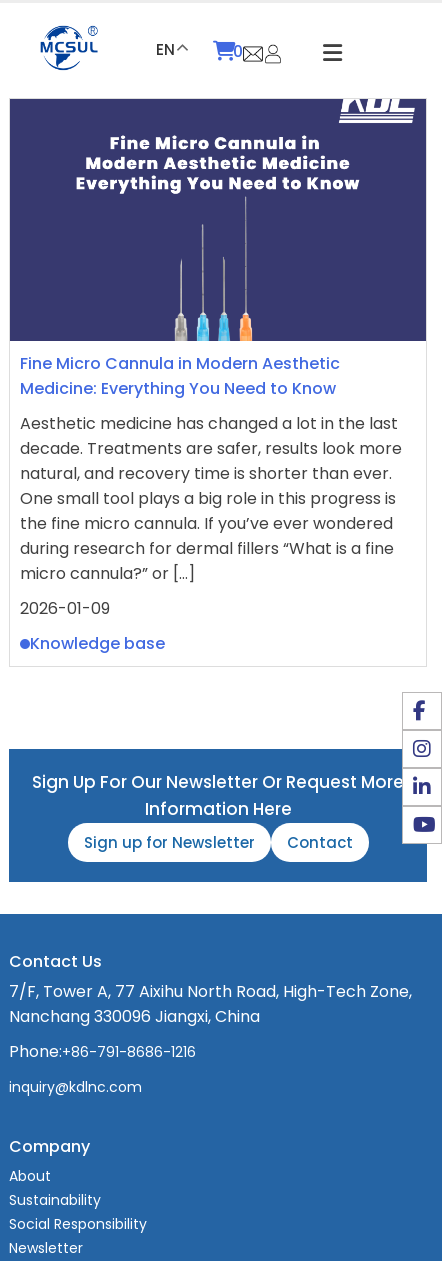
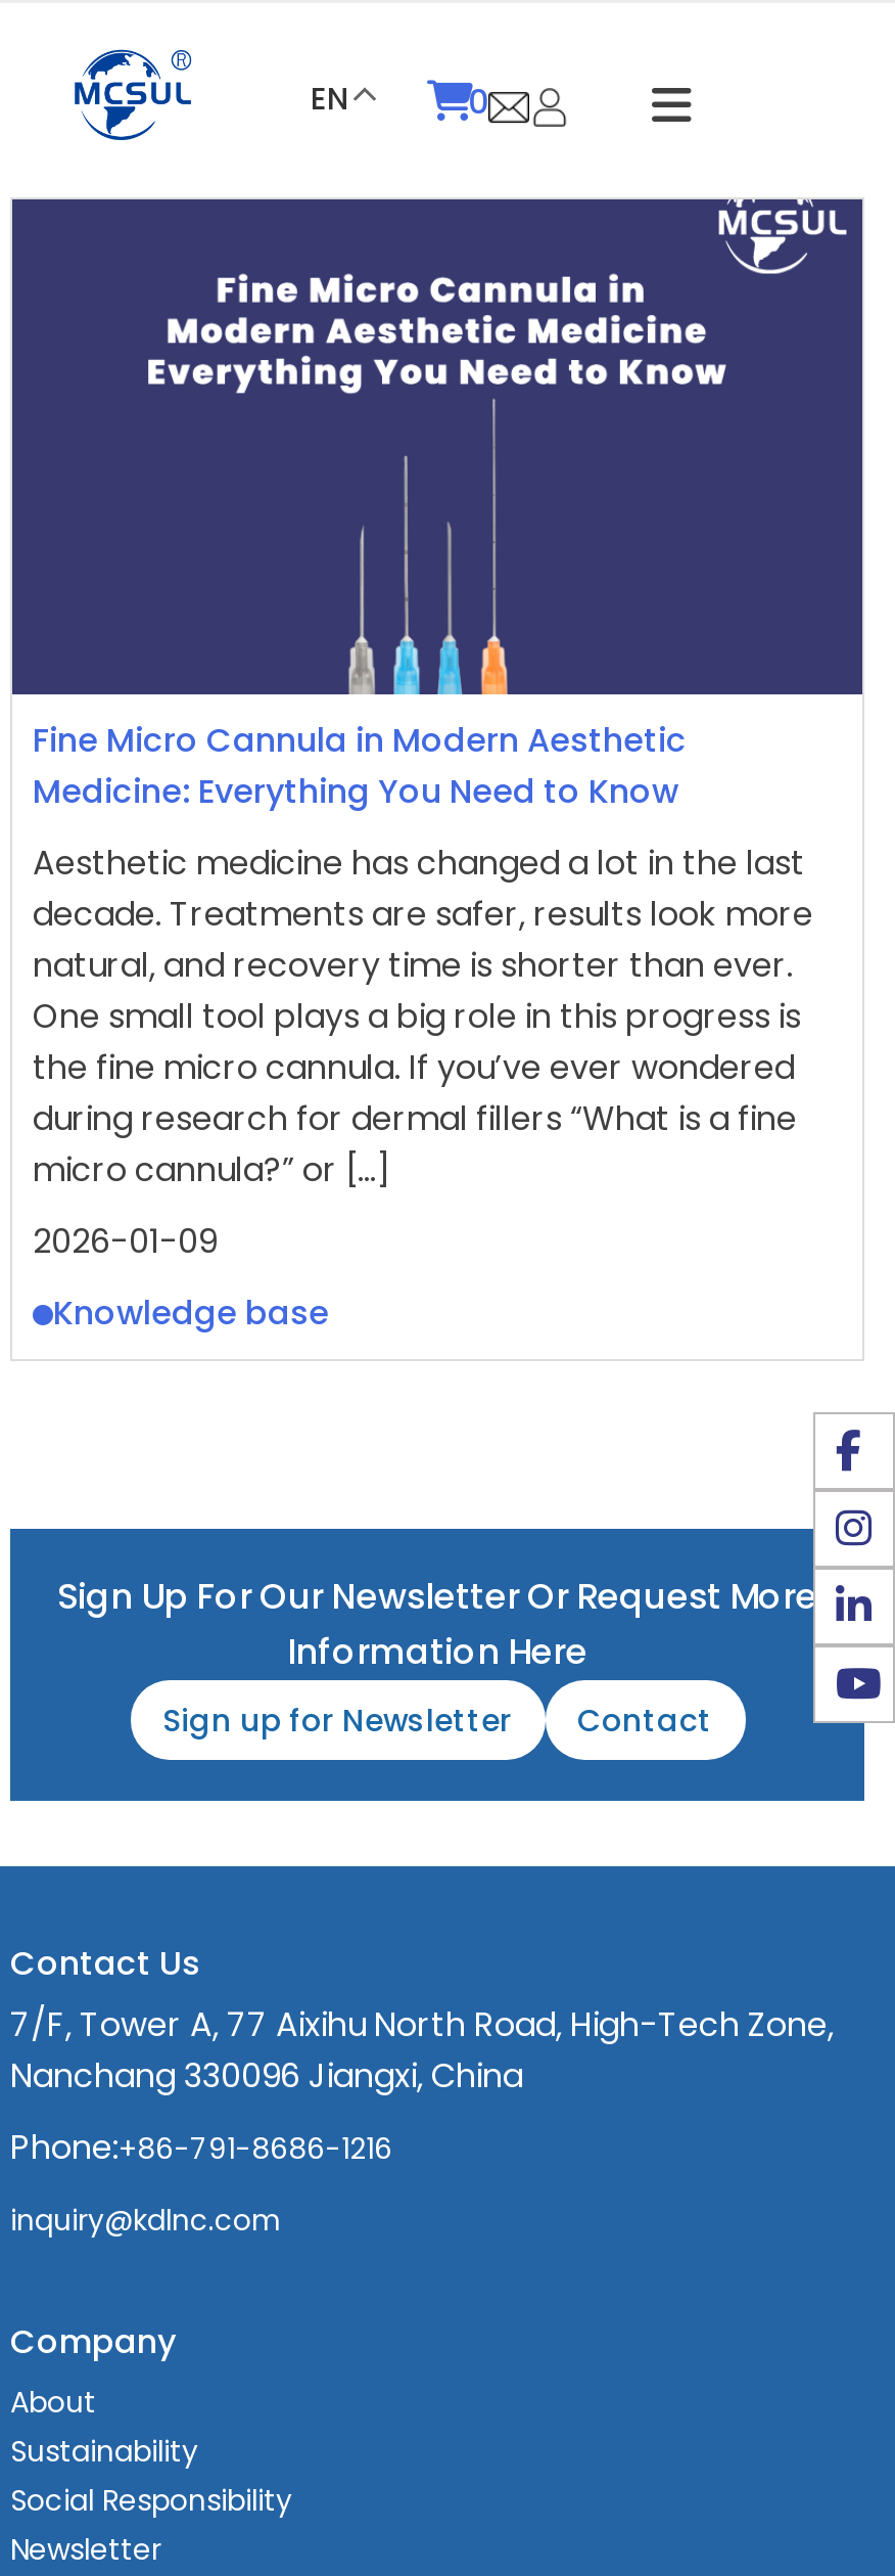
[338,99,418,135] [image] -> [685,197,848,275] [image]

